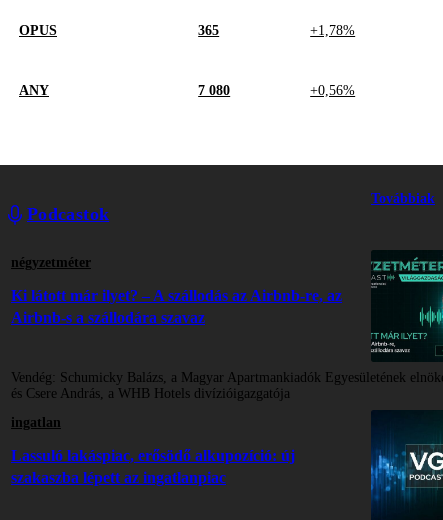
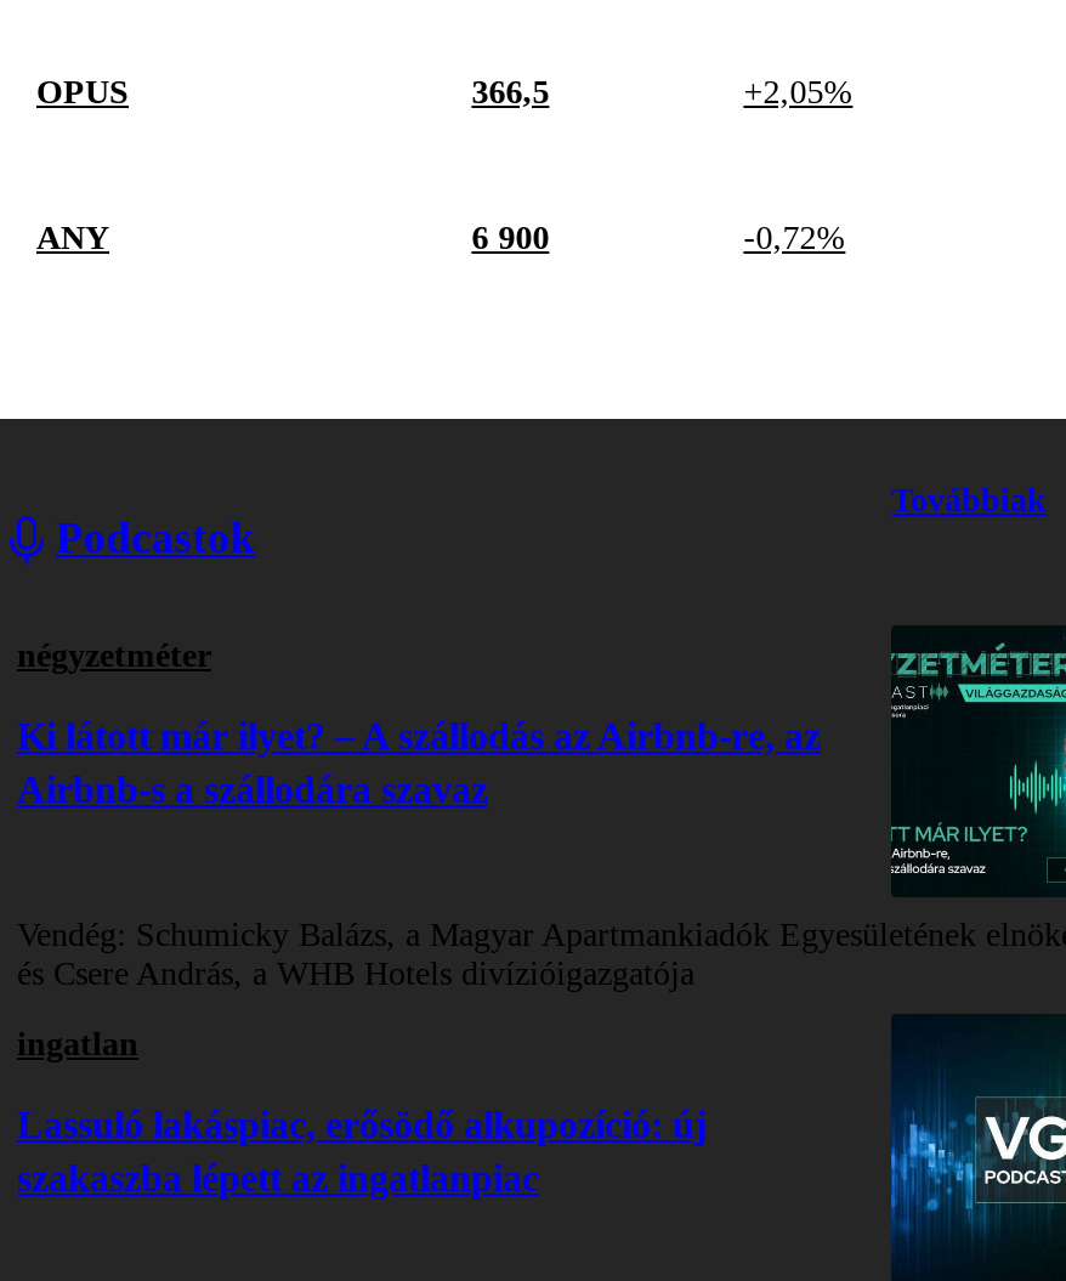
[198,23,219,38] 365 -> [472,74,549,110] 366,5
[310,23,355,38] +1,78% -> [744,74,853,110] +2,05%
[198,83,230,98] 7 080 -> [472,220,549,256] 6 900
[310,83,355,98] +0,56% -> [744,220,846,256] -0,72%

